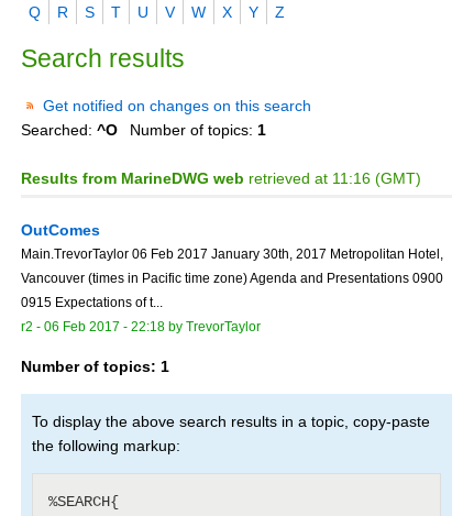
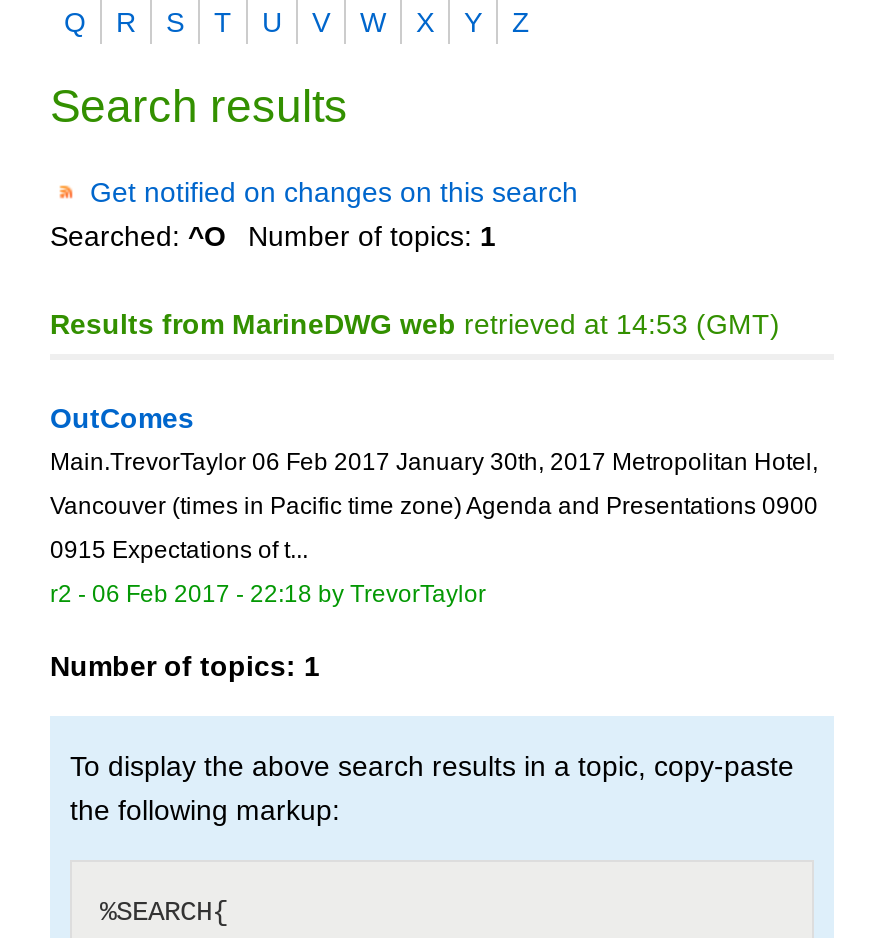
[21,169,421,186] Results from MarineDWG web retrieved at 11:16 (GMT) -> [50,307,780,339] Results from MarineDWG web retrieved at 14:53 (GMT)

